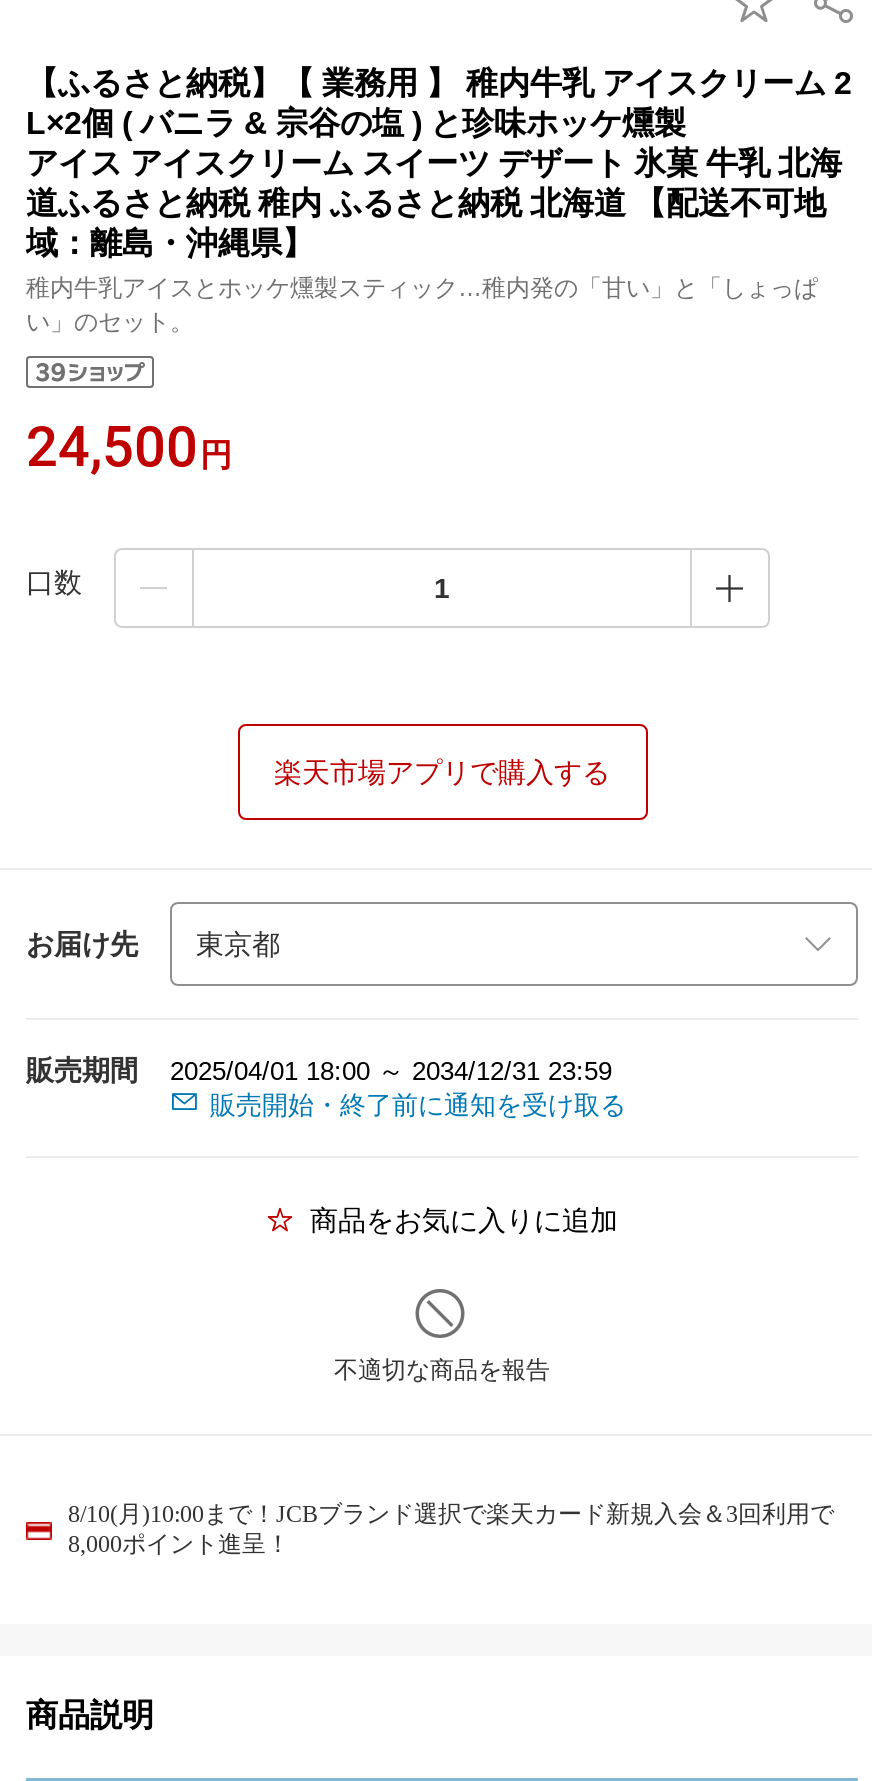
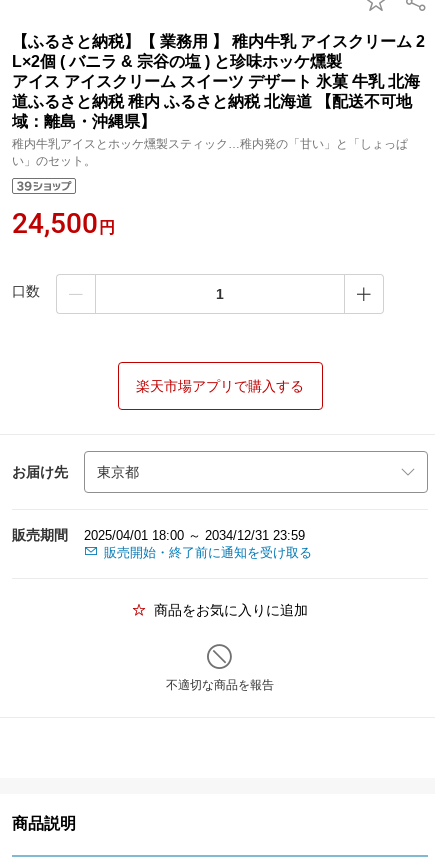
[68,1500,834,1558] 8/10(月)10:00まで！JCBブランド選択で楽天カード新規入会＆3回利用で | 8,000ポイント進呈！ -> none

